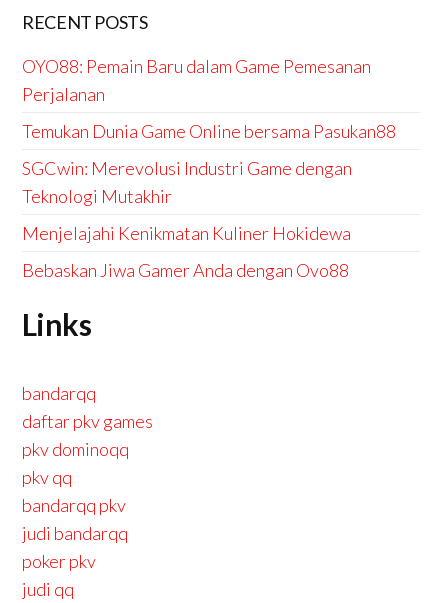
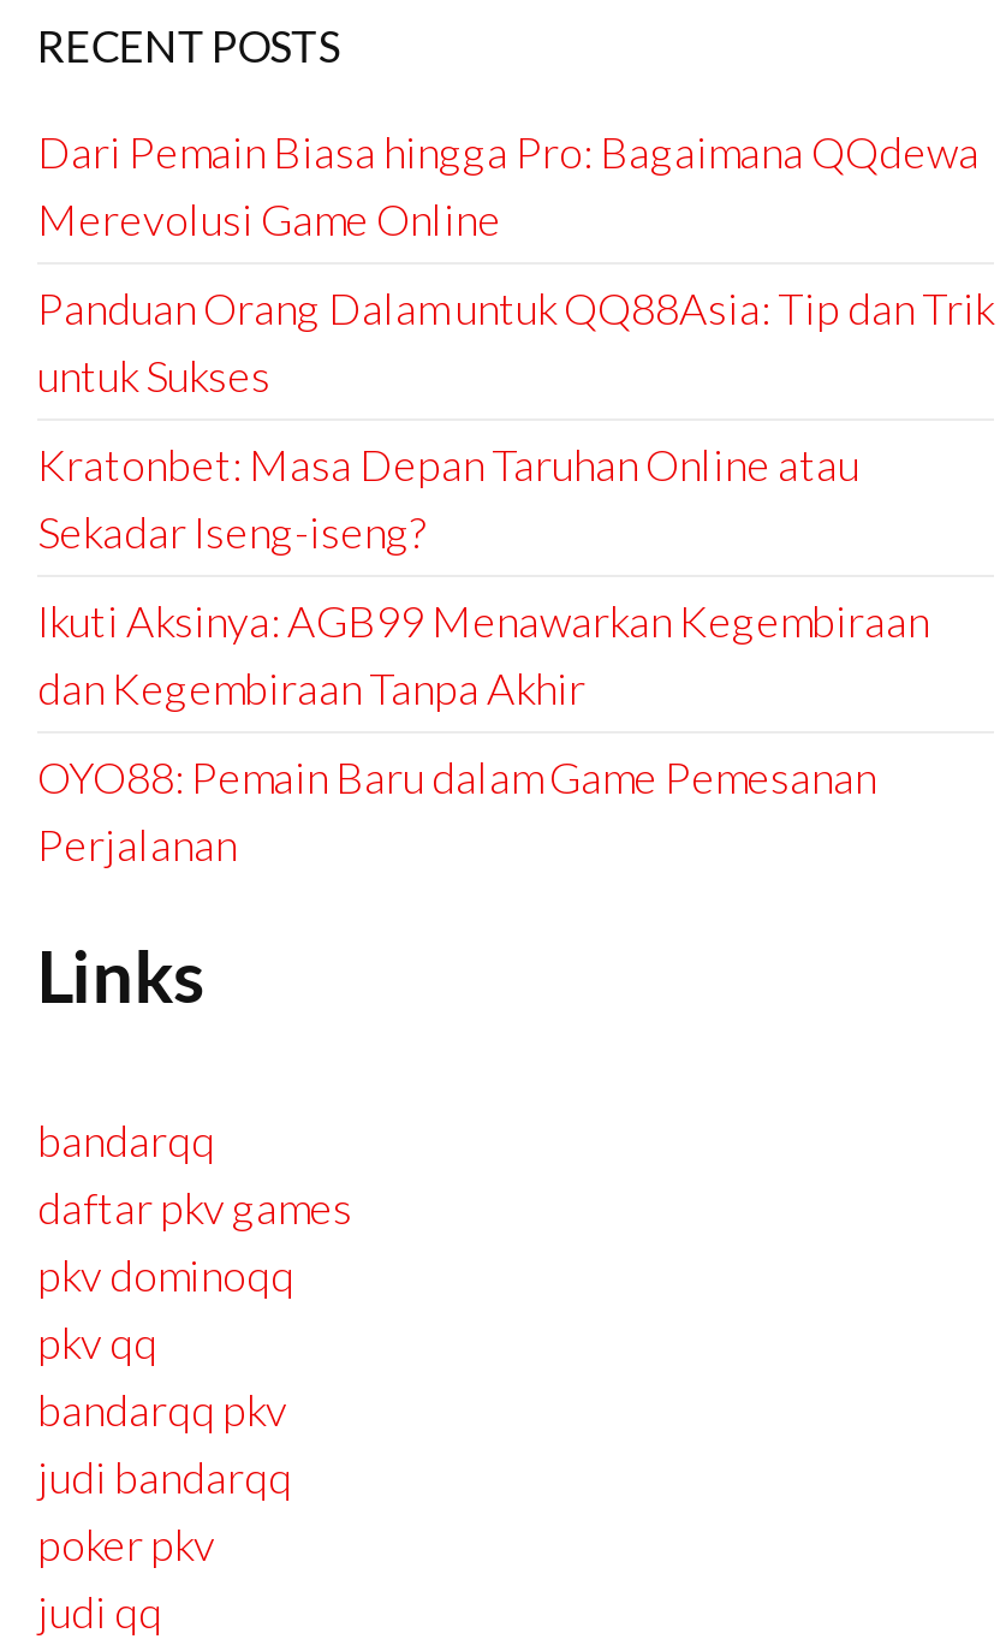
none -> [37,125,994,714] Dari Pemain Biasa hingga Pro: Bagaimana QQdewa | Merevolusi Game Online | Panduan Orang Dalam untuk QQ88Asia: Tip dan Trik | untuk Sukses | Kratonbet: Masa Depan Taruhan Online atau | Sekadar Iseng-iseng? | Ikuti Aksinya: AGB99 Menawarkan Kegembiraan | dan Kegembiraan Tanpa Akhir
moved [22,55,371,105] -> [37,750,876,871]: OYO88: Pemain Baru dalam Game Pemesanan | Perjalanan
[22,120,396,281] Temukan Dunia Game Online bersama Pasukan88 | SGCwin: Merevolusi Industri Game dengan | Teknologi Mutakhir | Menjelajahi Kenikmatan Kuliner Hokidewa | Bebaskan Jiwa Gamer Anda dengan Ovo88 -> none

